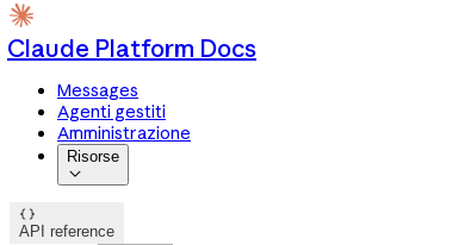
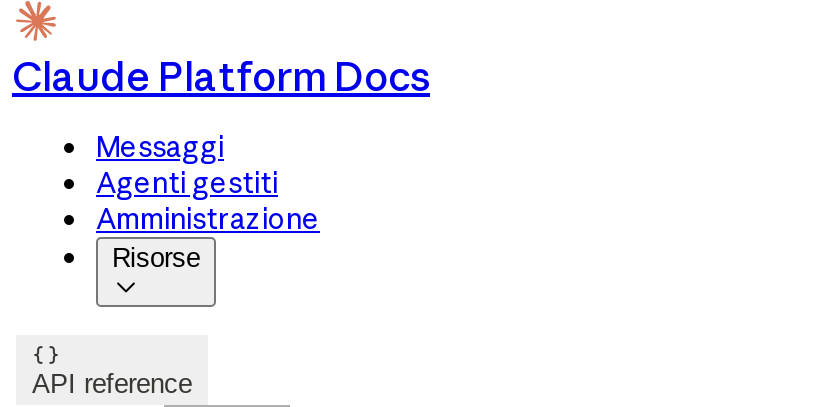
[57,80,138,101] Messages -> [96,129,224,165] Messaggi

